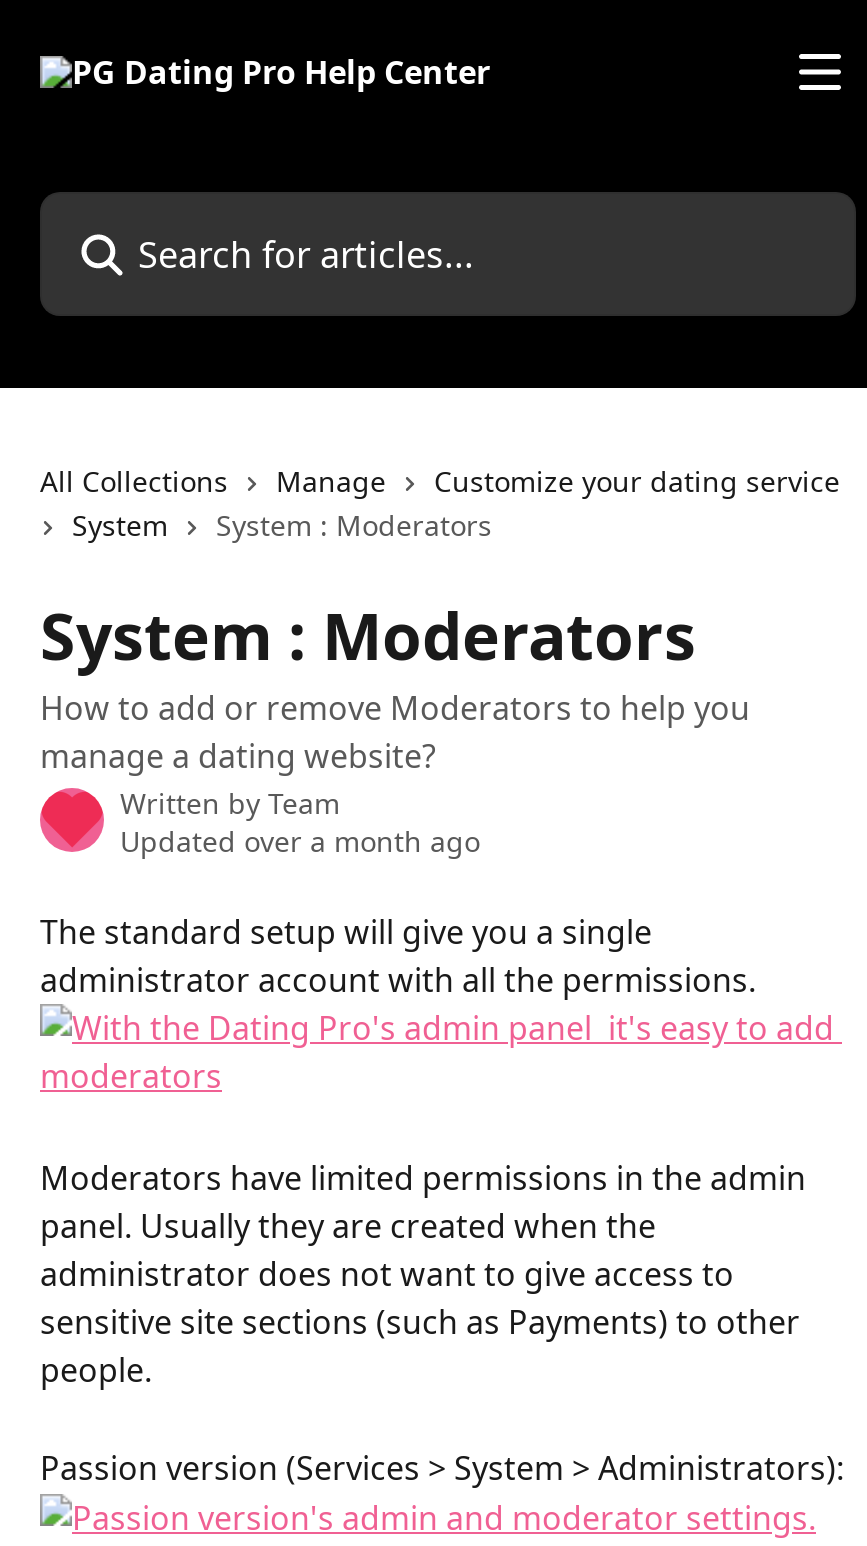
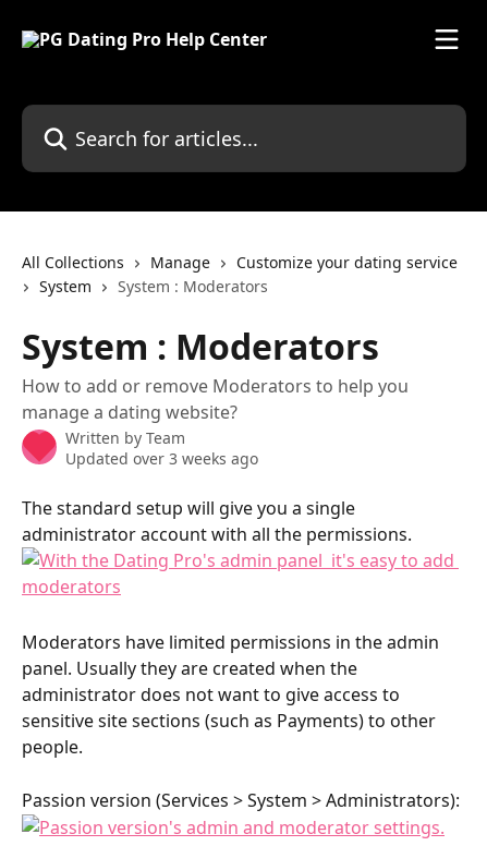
[120,822,480,860] Updated over a month ago -> [65,448,258,469] Updated over 3 weeks ago

